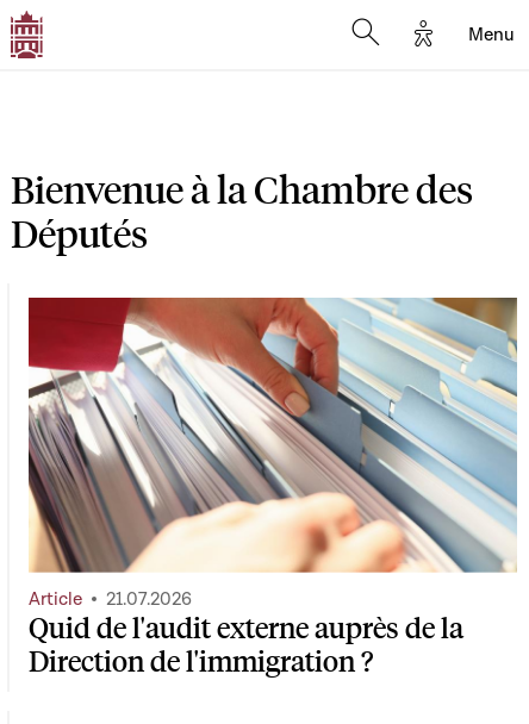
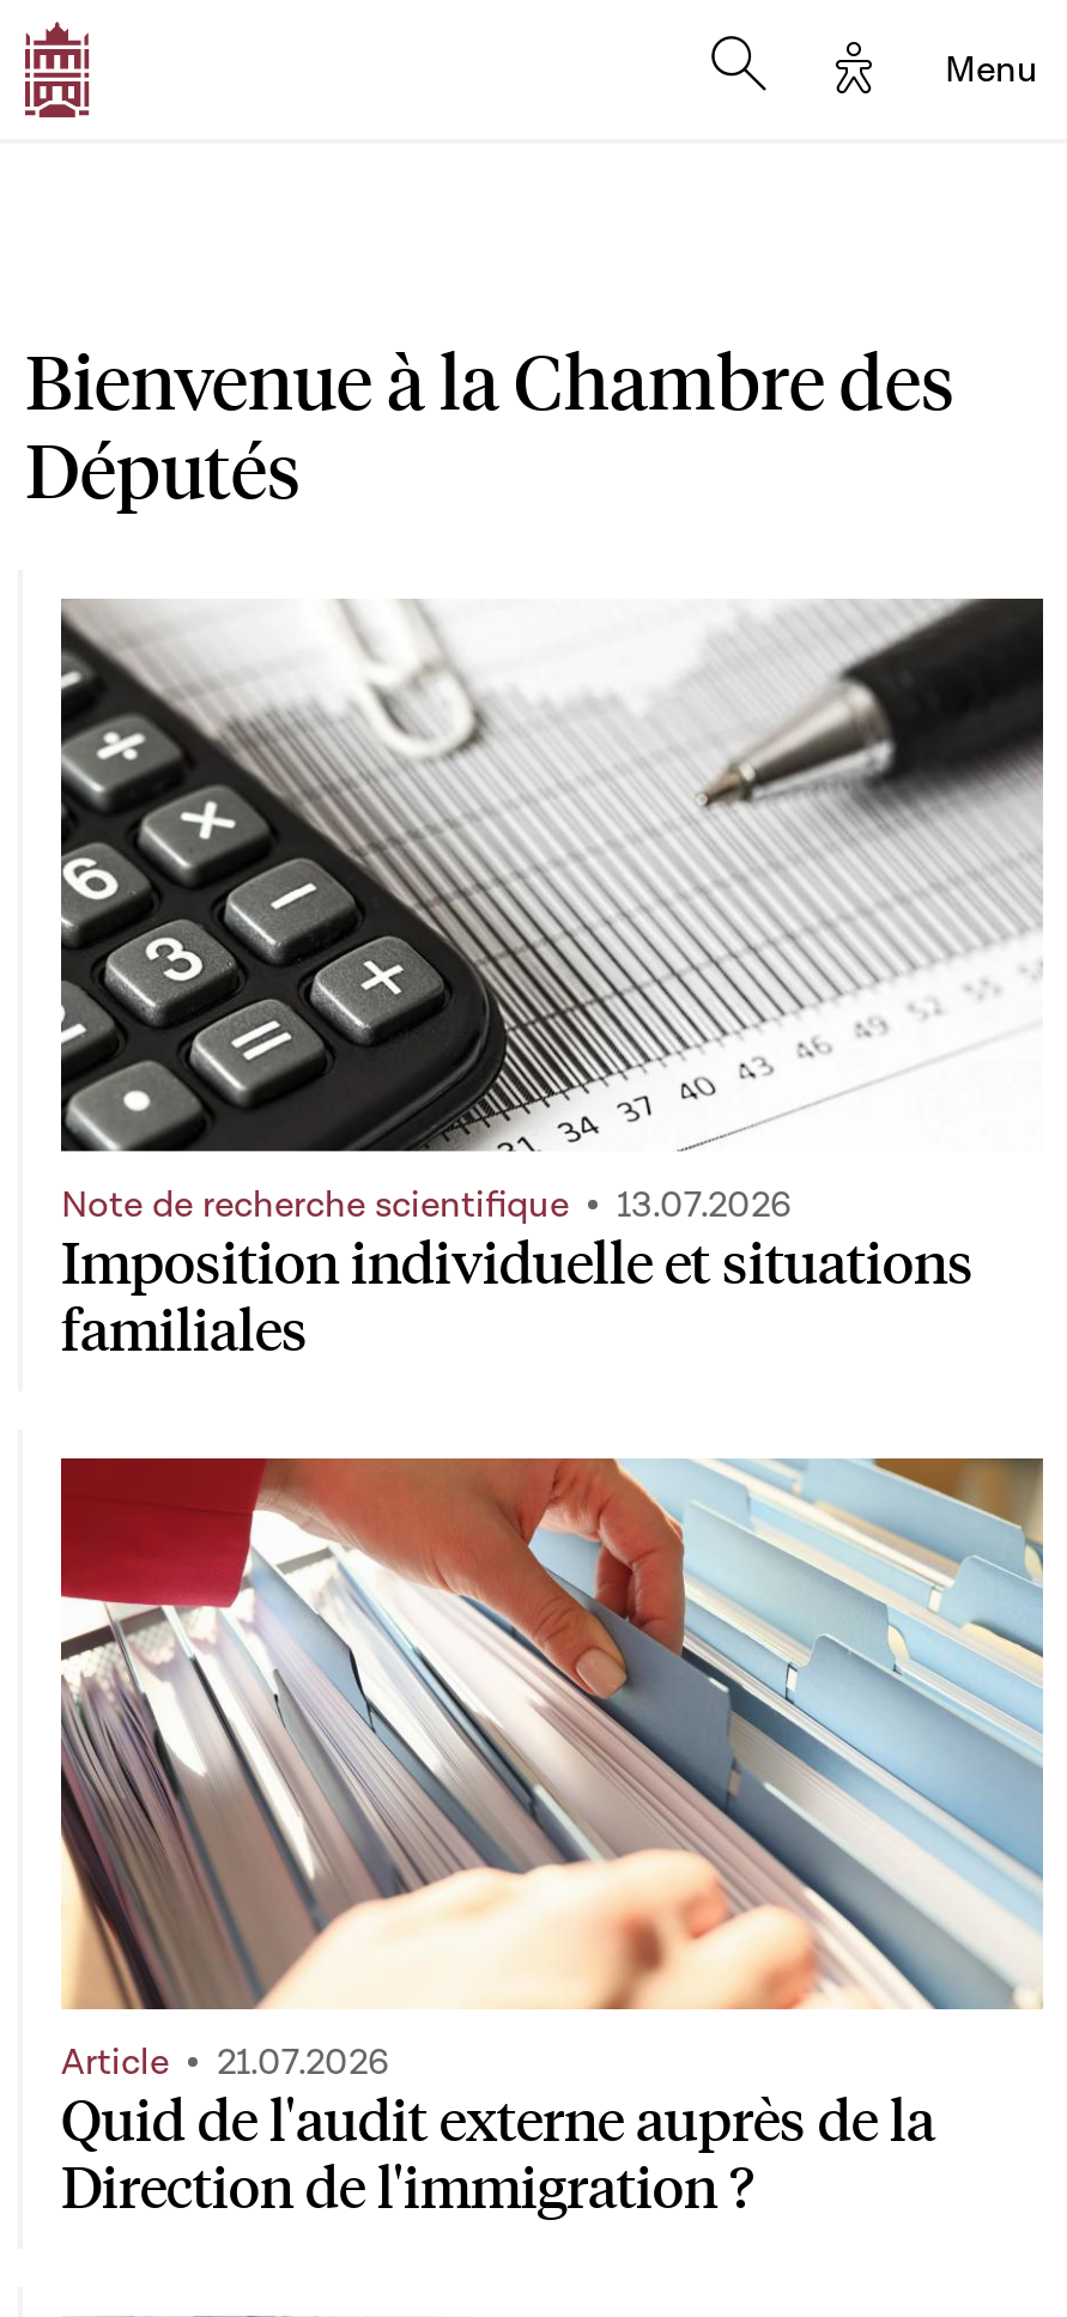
none -> [59,599,1045,1228] [image] | Note de recherche scientifique | 13.07.2026
none -> [61,1223,974,1366] Imposition individuelle et situations | familiales

